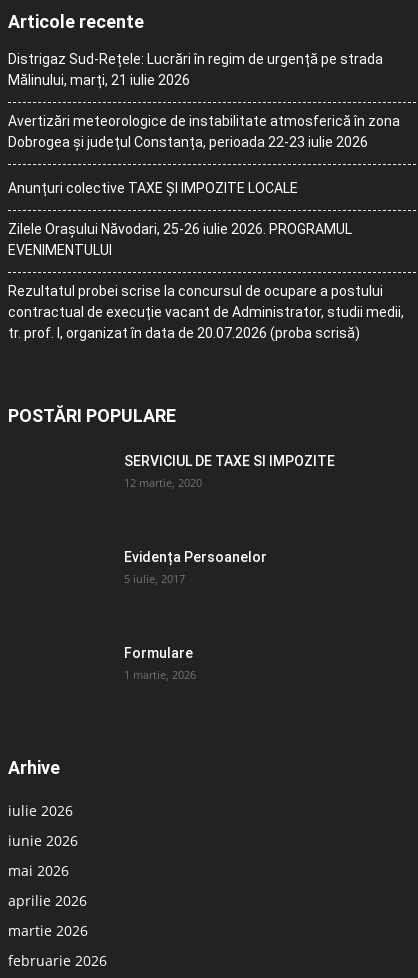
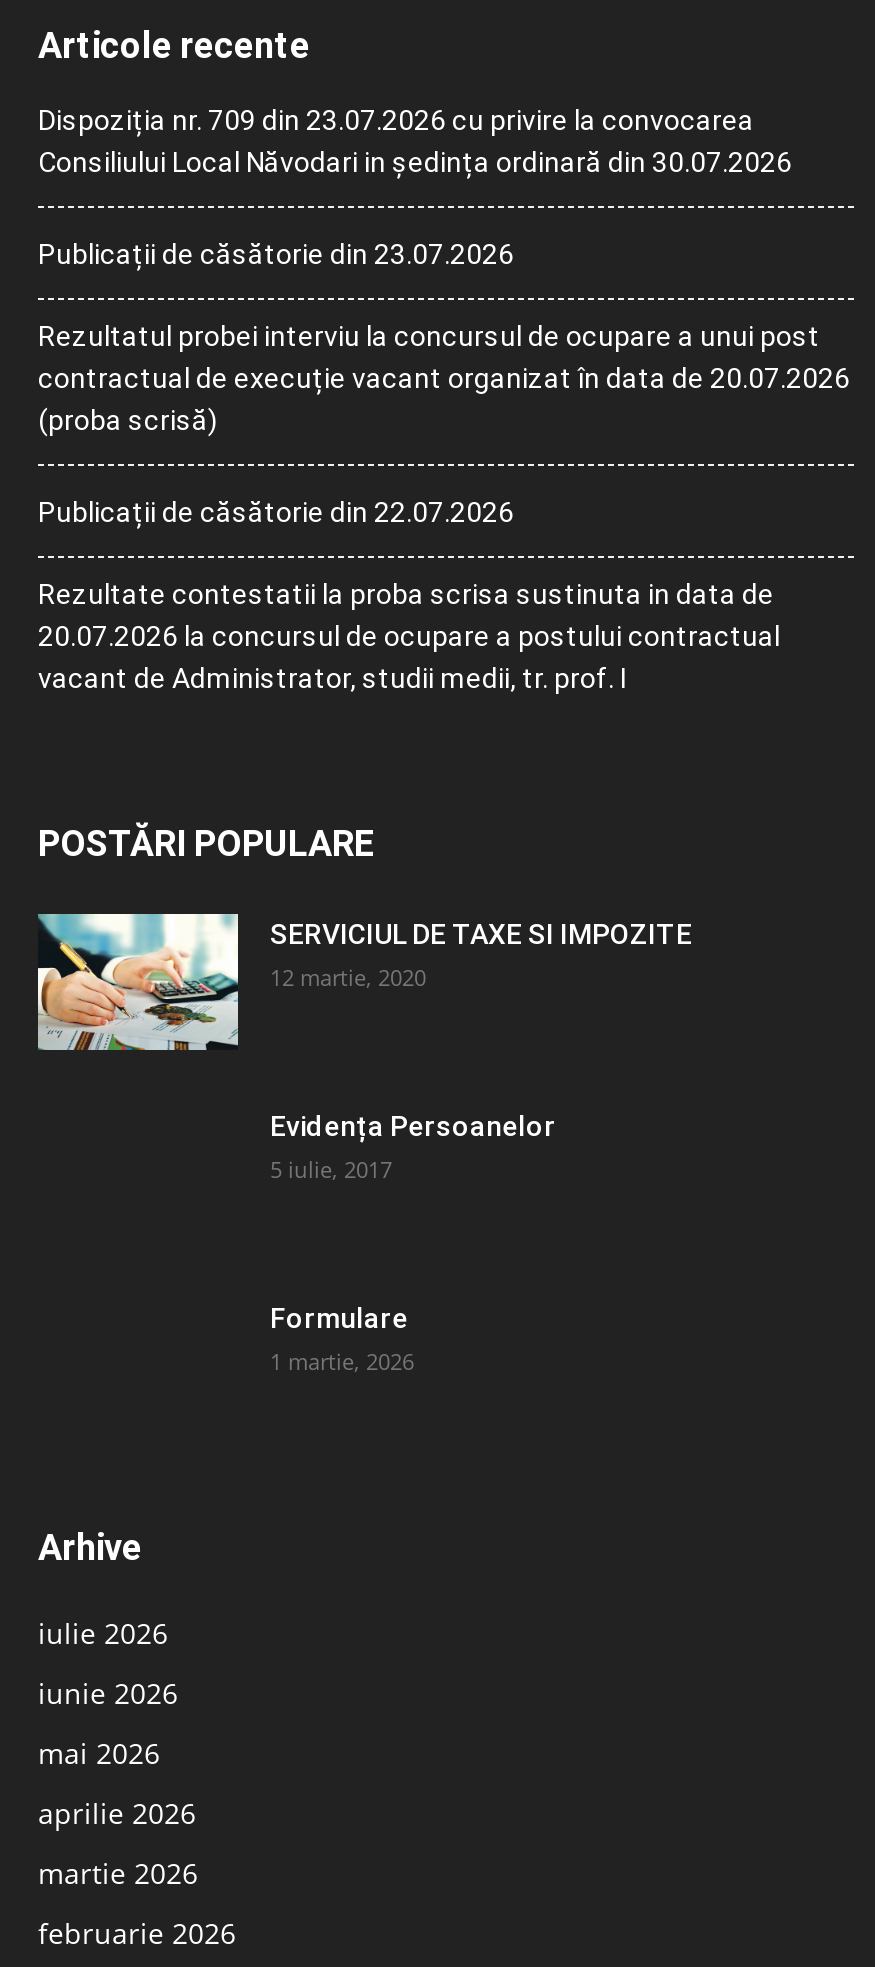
[8,51,383,88] Distrigaz Sud-Rețele: Lucrări în regim de urgență pe strada | Mălinului, marți, 21 iulie 2026 -> [38,104,792,178] Dispoziția nr. 709 din 23.07.2026 cu privire la convocarea | Consiliului Local Năvodari in ședința ordinară din 30.07.2026
[8,113,400,150] Avertizări meteorologice de instabilitate atmosferică în zona | Dobrogea și județul Constanța, perioada 22-23 iulie 2026 -> [38,238,514,270] Publicații de căsătorie din 23.07.2026
[8,180,298,196] Anunțuri colective TAXE ȘI IMPOZITE LOCALE -> [38,320,850,436] Rezultatul probei interviu la concursul de ocupare a unui post | contractual de execuție vacant organizat în data de 20.07.2026 | (proba scrisă)
[8,221,352,258] Zilele Orașului Năvodari, 25-26 iulie 2026. PROGRAMUL | EVENIMENTULUI -> [38,496,514,528] Publicații de căsătorie din 22.07.2026
[8,283,404,341] Rezultatul probei scrise la concursul de ocupare a postului | contractual de execuție vacant de Administrator, studii medii, | tr. prof. I, organizat în data de 20.07.2026 (proba scrisă) -> [38,578,780,694] Rezultate contestatii la proba scrisa sustinuta in data de | 20.07.2026 la concursul de ocupare a postului contractual | vacant de Administrator, studii medii, tr. prof. I
none -> [36,912,240,1052] [image]

